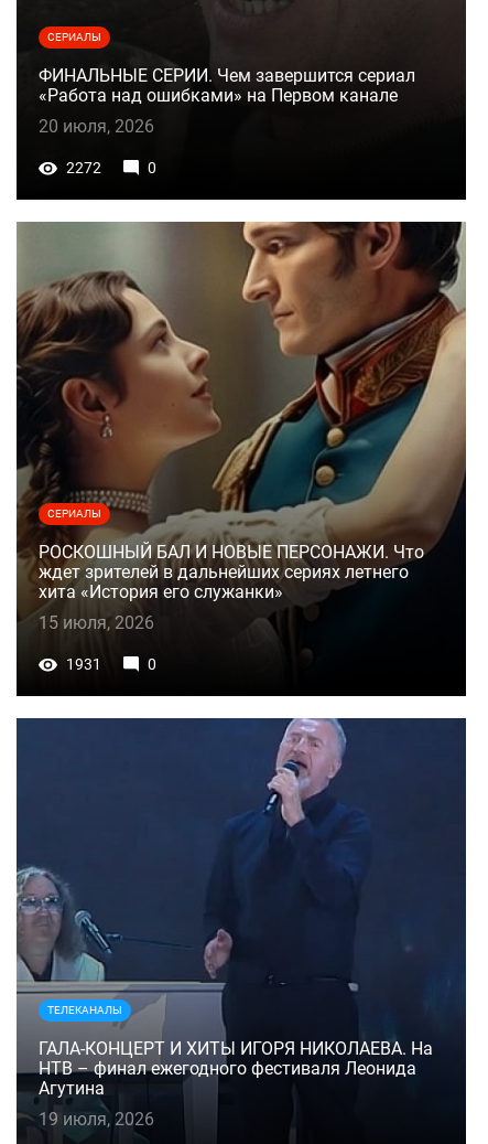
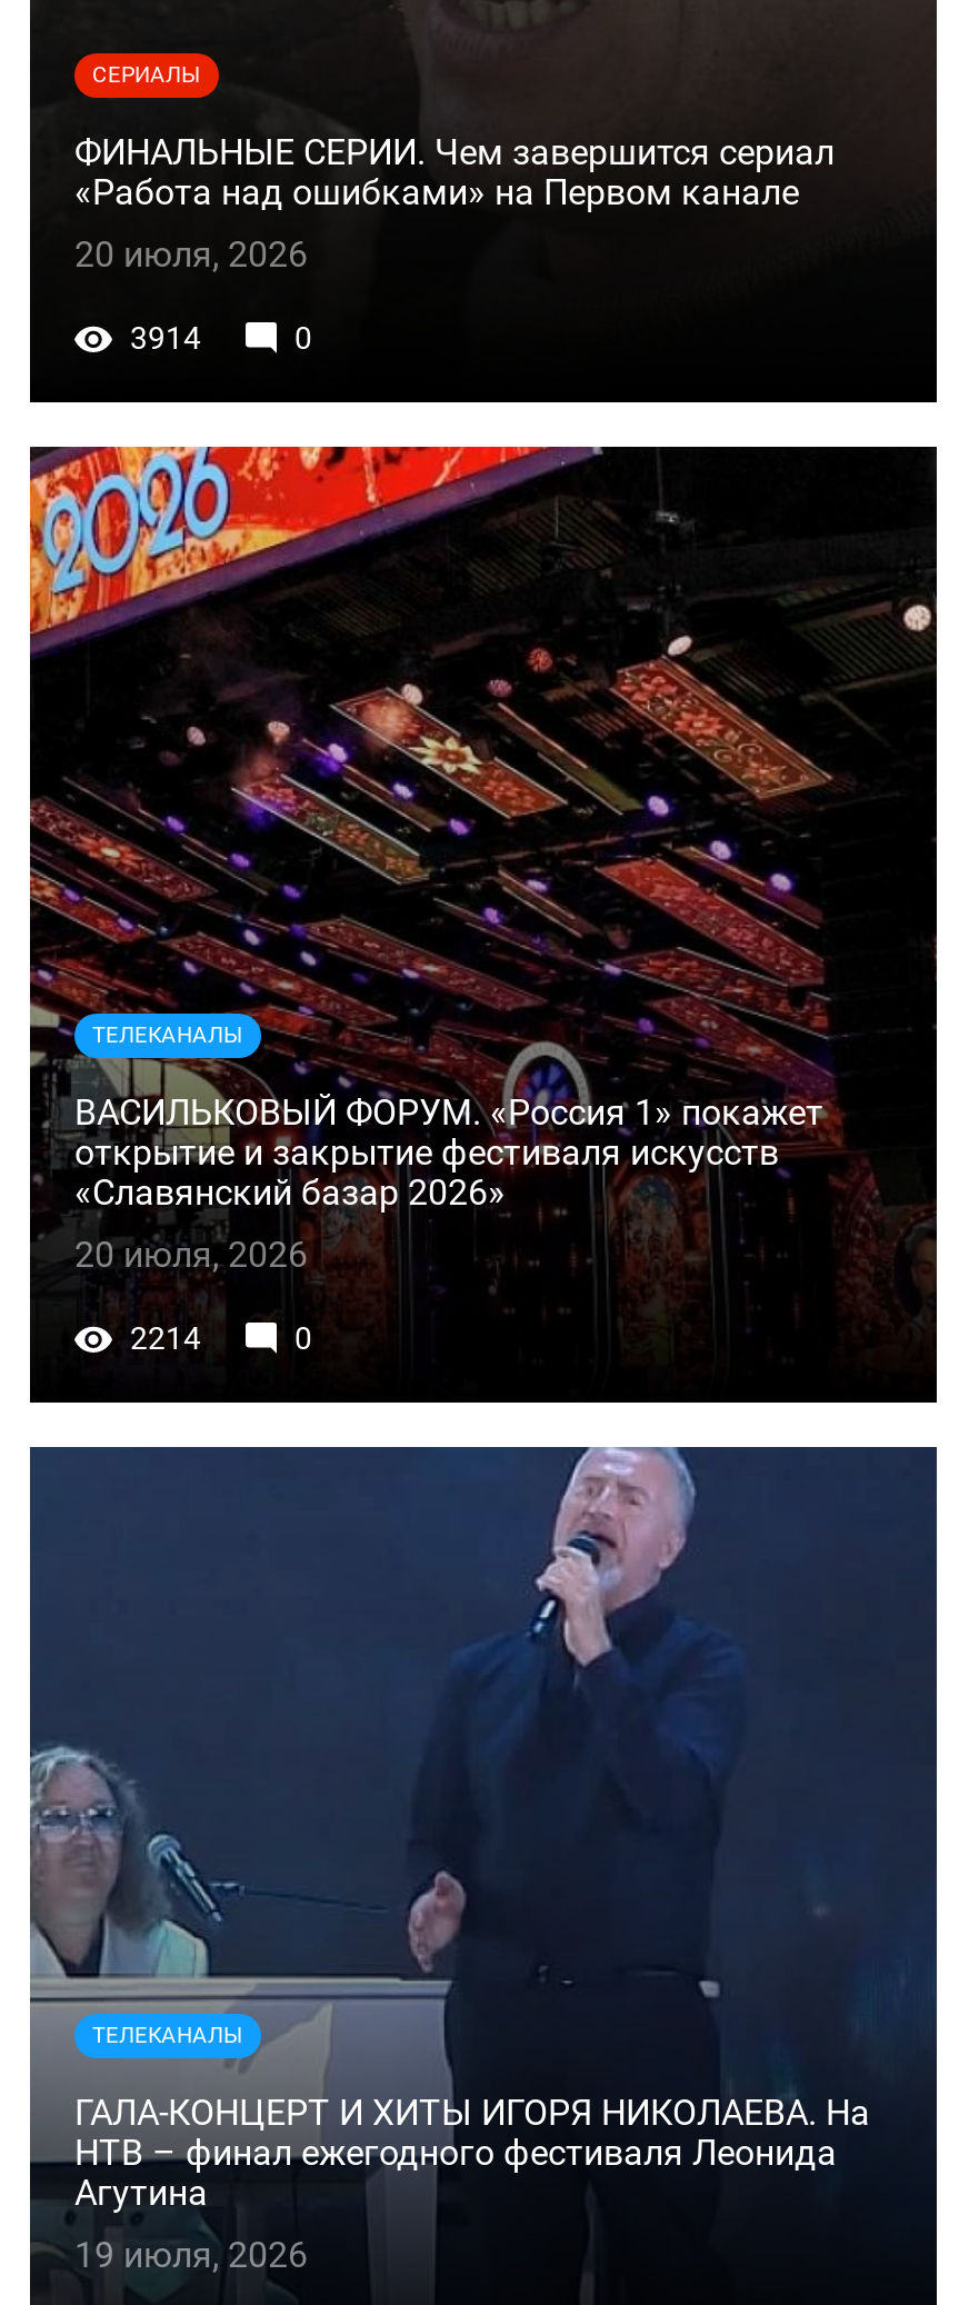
[66,159,101,177] 2272 -> [130,321,201,356] 3914
[15,221,467,650] [image] | СЕРИАЛЫ -> [28,445,939,1311] [image] | ТЕЛЕКАНАЛЫ
[39,541,424,602] РОСКОШНЫЙ БАЛ И НОВЫЕ ПЕРСОНАЖИ. Что | ждет зрителей в дальнейших сериях летнего | хита «История его служанки» -> [74,1091,823,1213] ВАСИЛЬКОВЫЙ ФОРУМ. «Россия 1» покажет | открытие и закрытие фестиваля искусств | «Славянский базар 2026»
[39,612,154,633] 15 июля, 2026 -> [74,1233,308,1275] 20 июля, 2026
[66,656,101,673] 1931 -> [130,1321,201,1357] 2214

